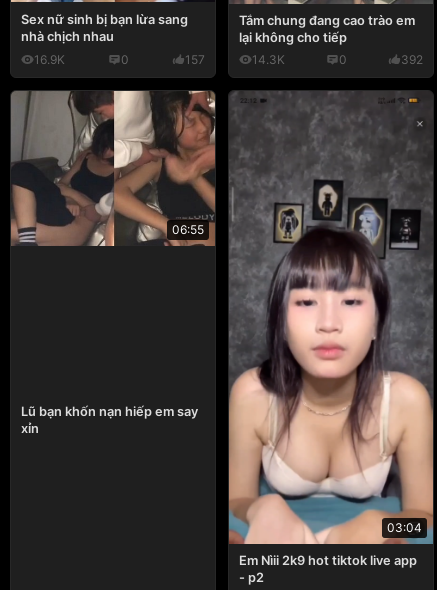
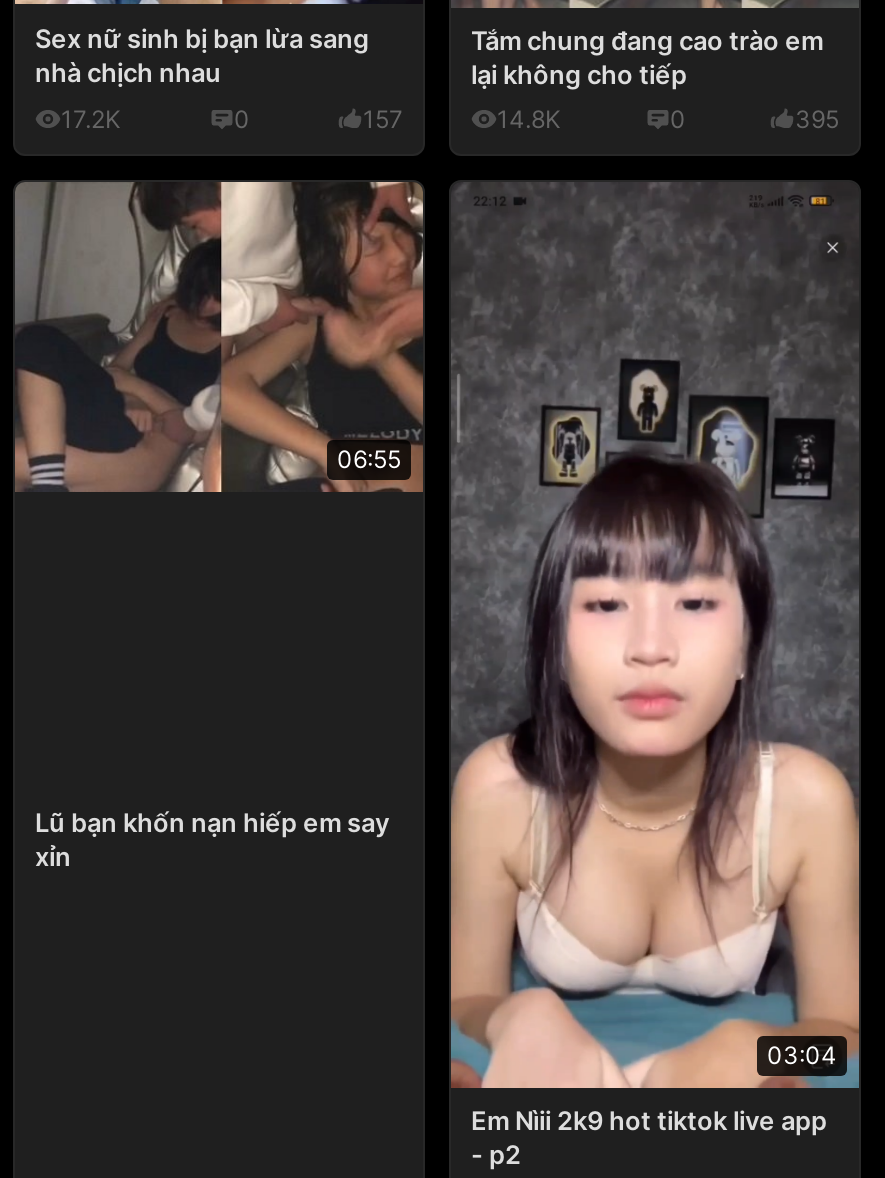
[34,52,65,67] 16.9K -> [61,103,121,133] 17.2K
[252,52,285,67] 14.3K -> [497,103,561,133] 14.8K
[401,52,423,67] 392 -> [795,103,839,133] 395

